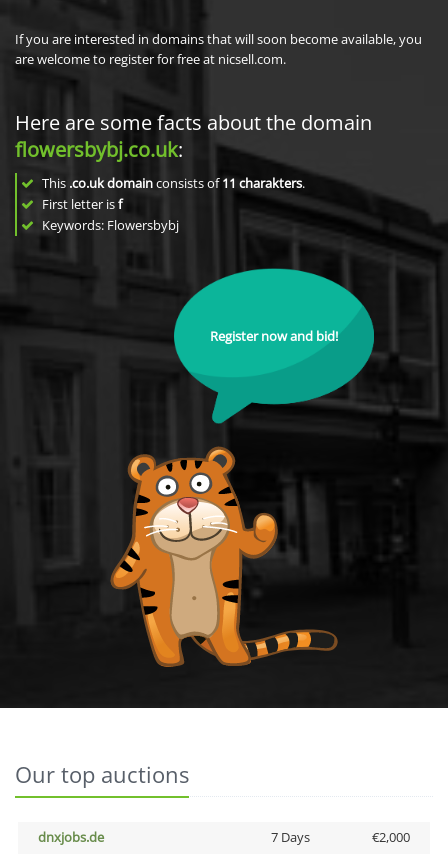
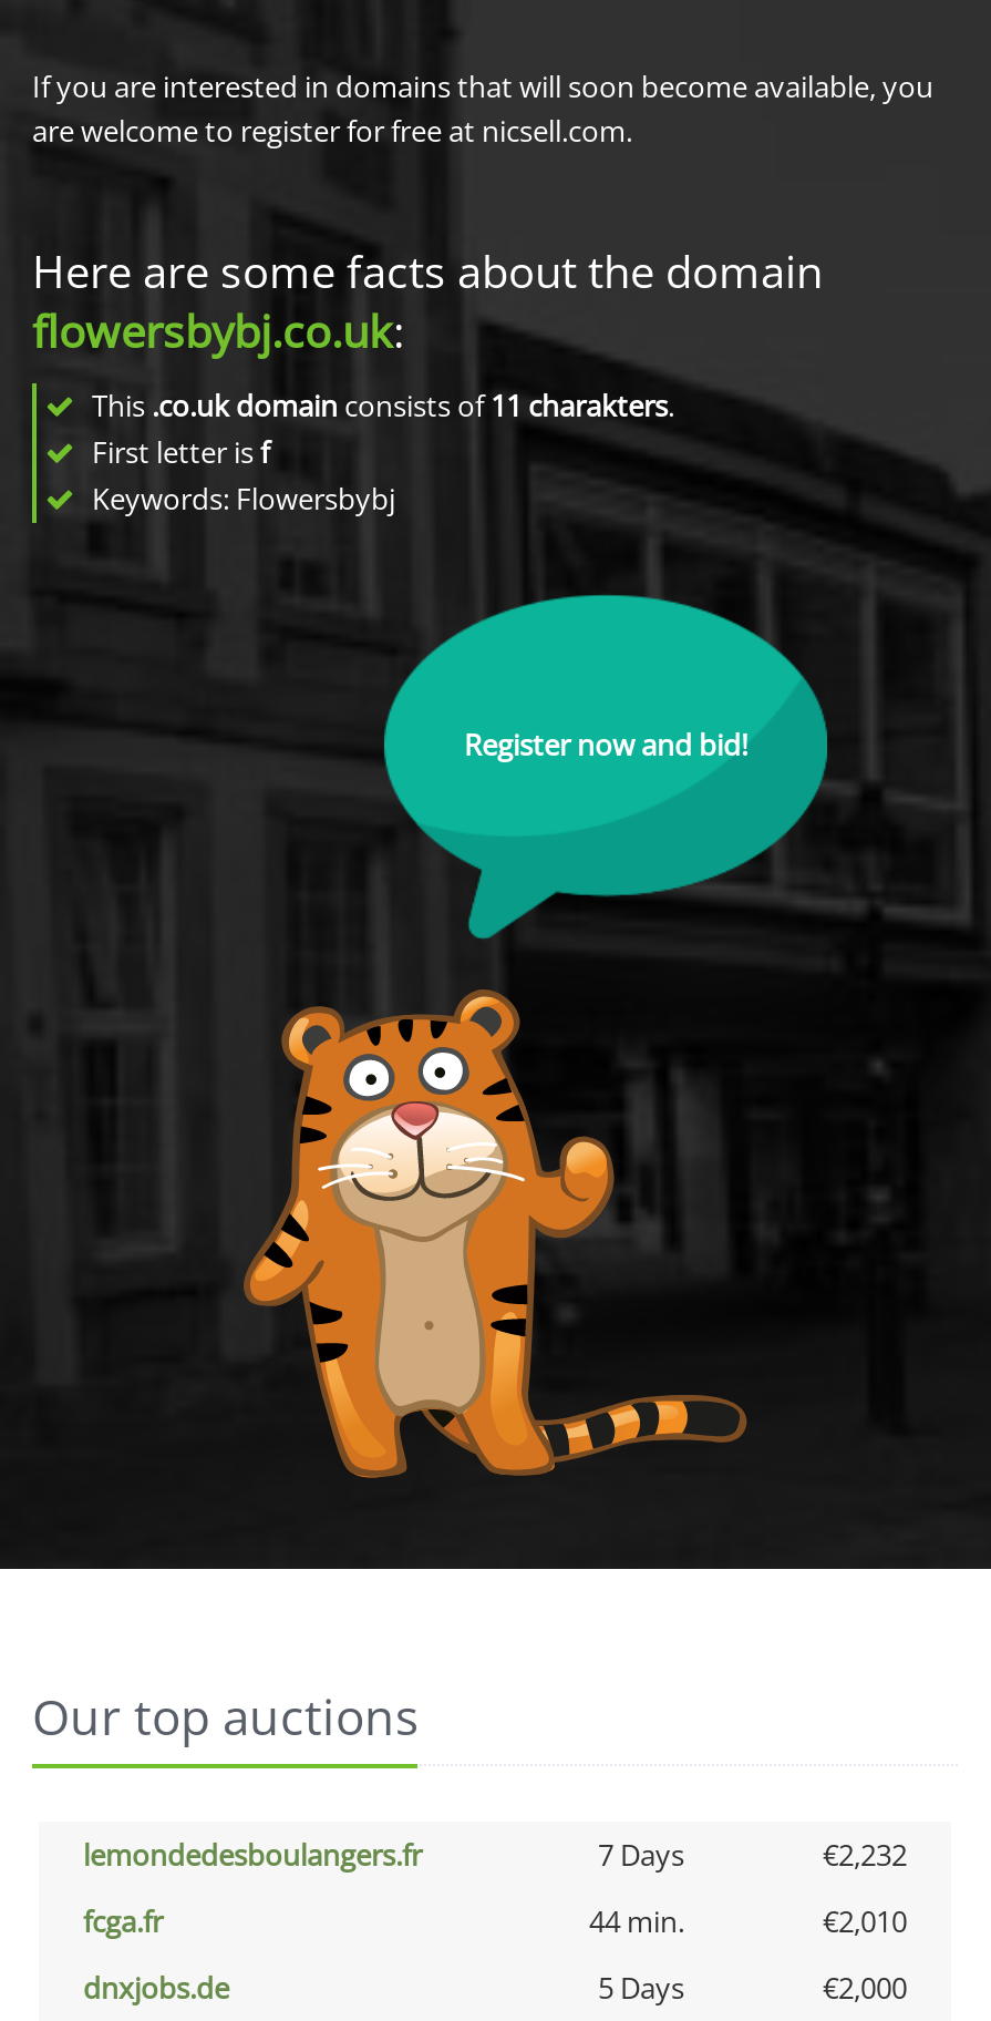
none -> [83,1835,907,1941] lemondedesboulangers.fr | 7 Days | €2,232 | fcga.fr | 44 min. | €2,010
[270,828,309,846] 7 Days -> [598,1968,684,2008] 5 Days

